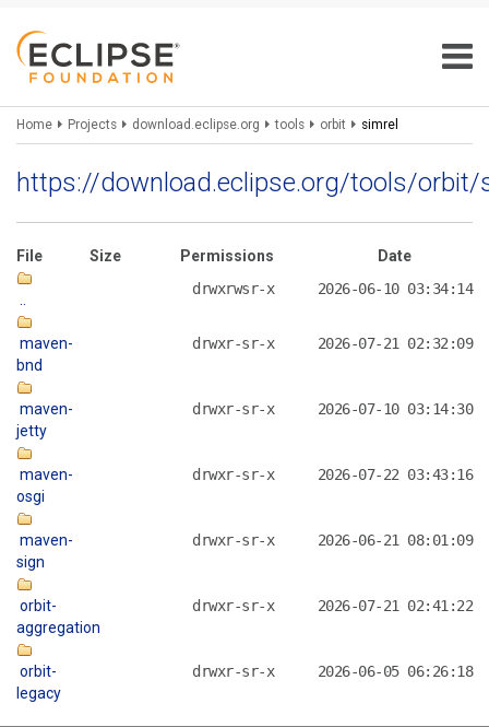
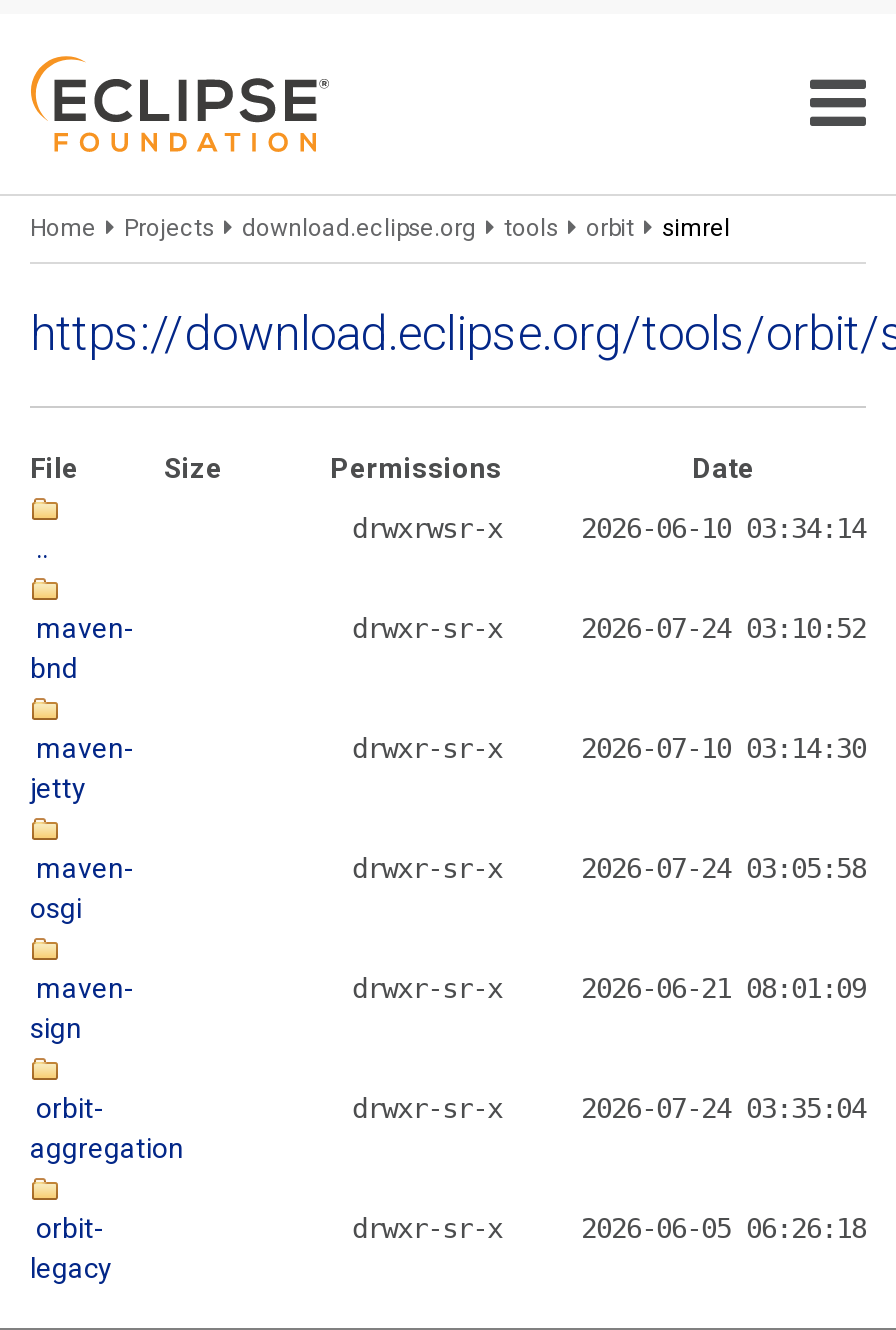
[317,335,473,352] 2026-07-21 02:32:09 -> [581,612,866,644] 2026-07-24 03:10:52
[317,466,473,483] 2026-07-22 03:43:16 -> [581,852,866,884] 2026-07-24 03:05:58
[317,597,473,614] 2026-07-21 02:41:22 -> [581,1092,866,1124] 2026-07-24 03:35:04

